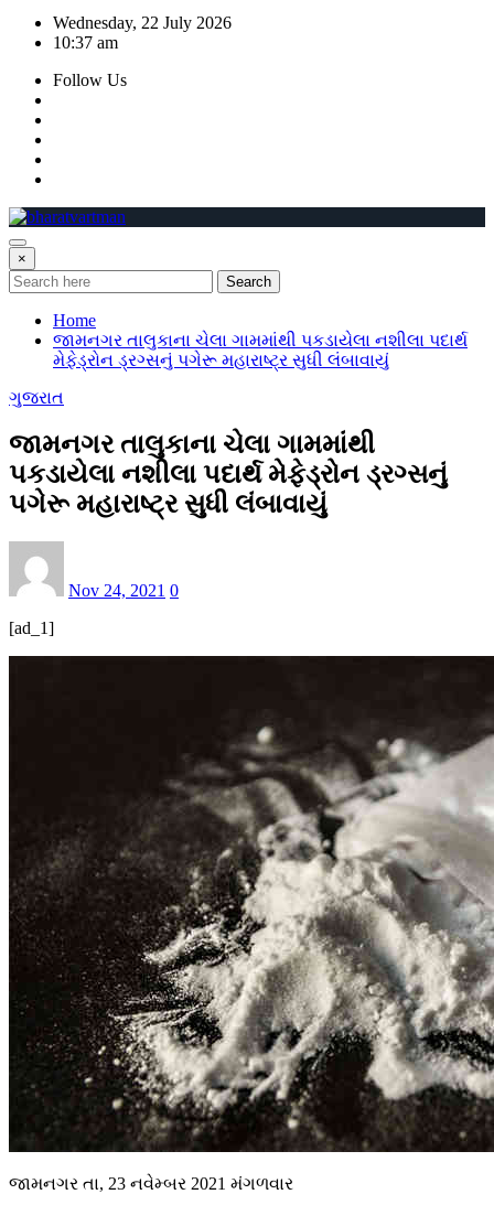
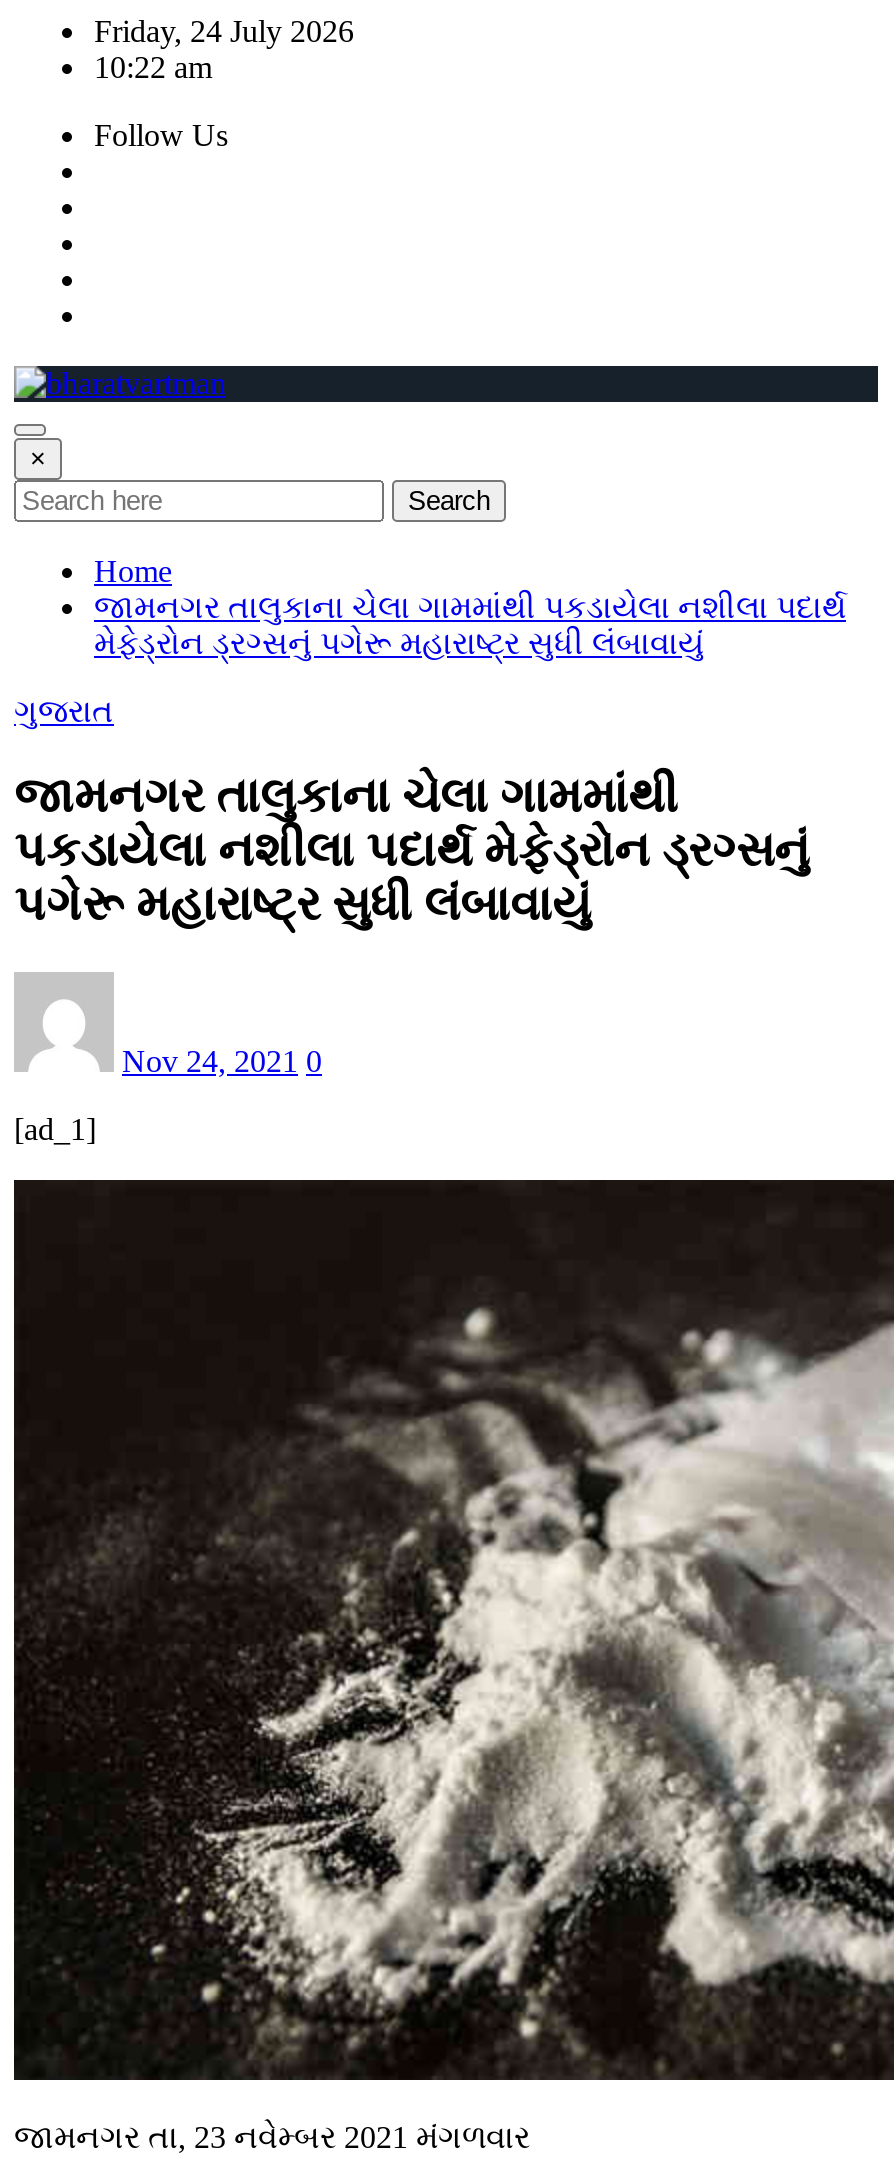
[53,13,232,32] Wednesday, 22 July 2026 -> [94,14,354,48] Friday, 24 July 2026
[53,33,118,52] 10:37 am -> [94,50,212,84] 10:22 am

